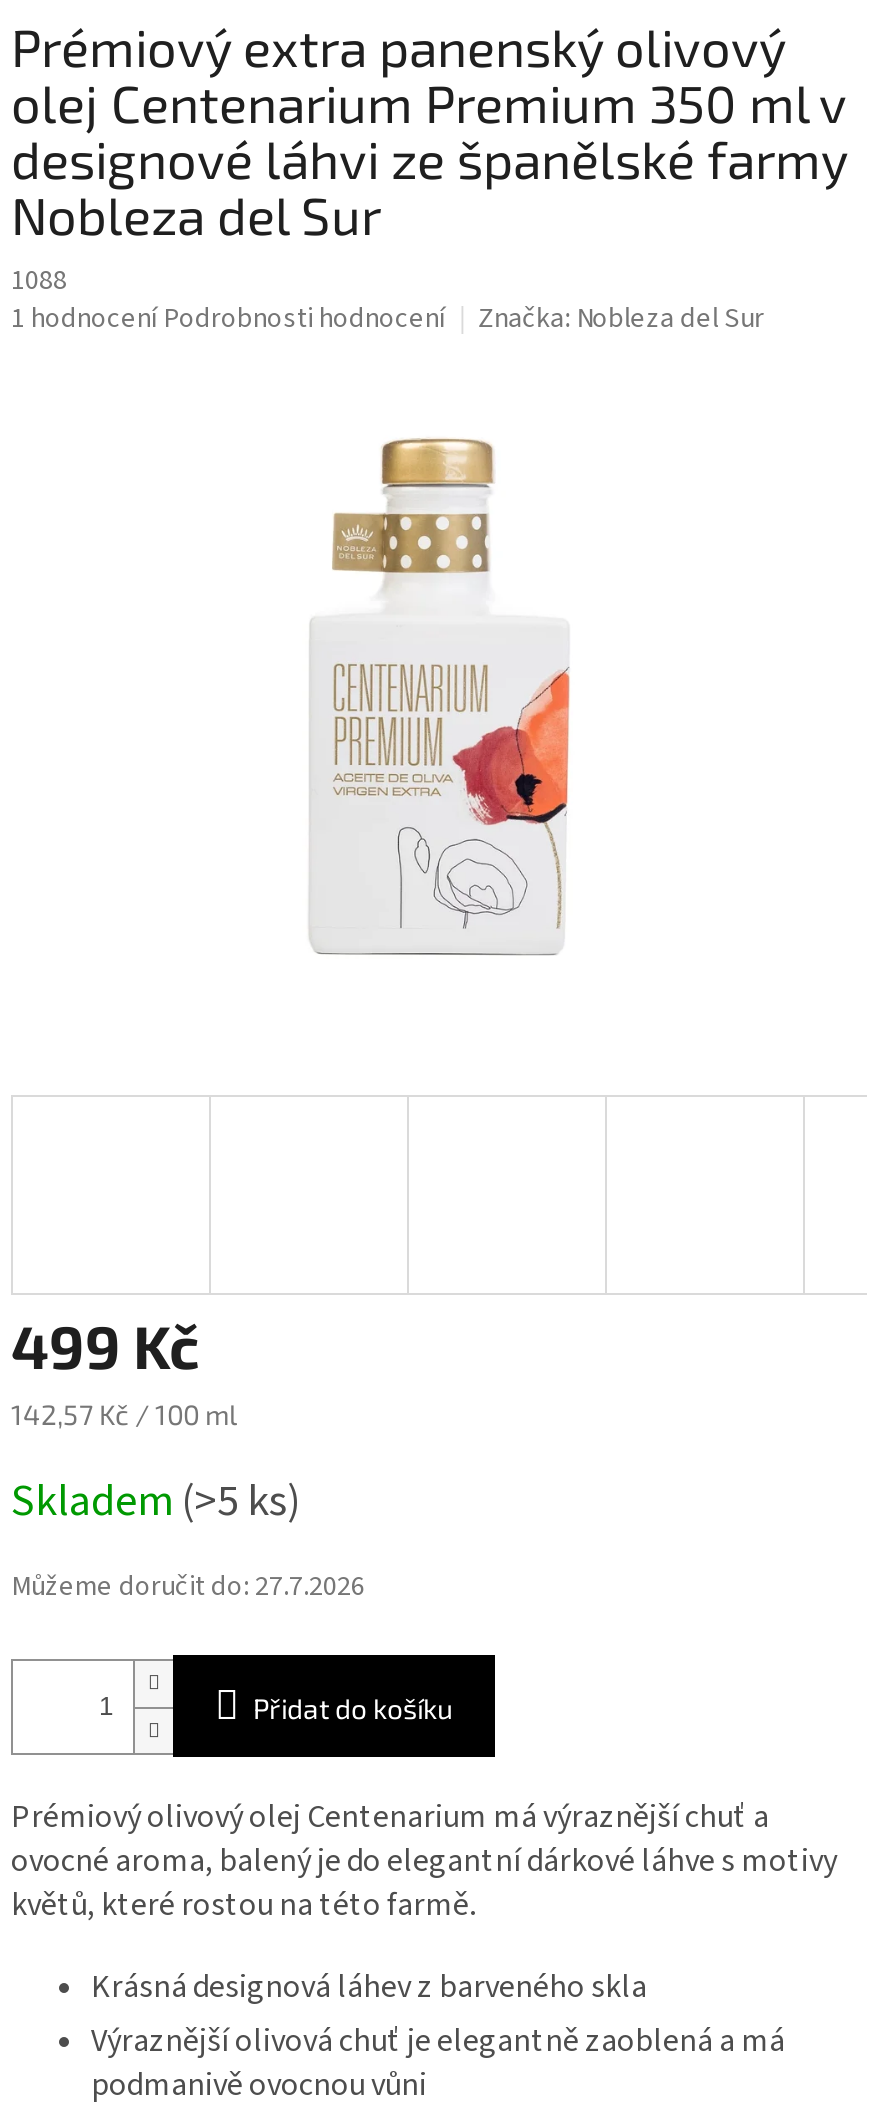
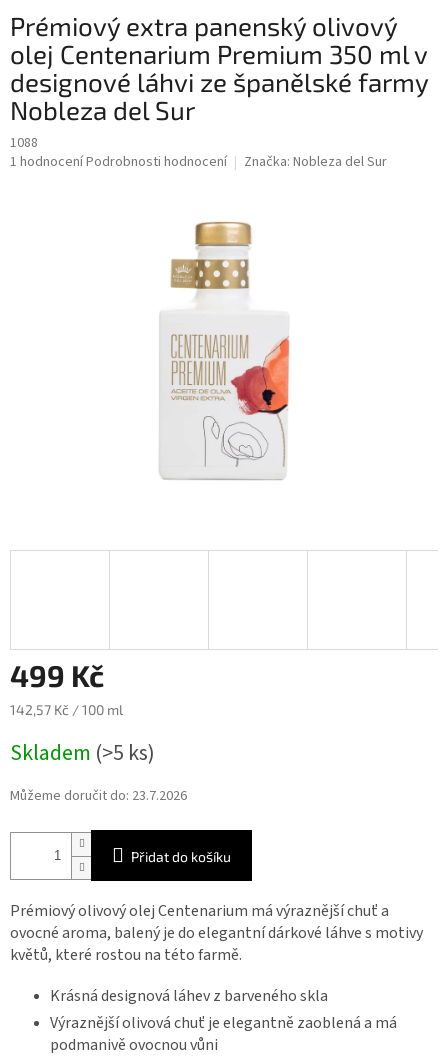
[11,1568,365,1608] Můžeme doručit do: 27.7.2026 -> [10,786,187,806] Můžeme doručit do: 23.7.2026

